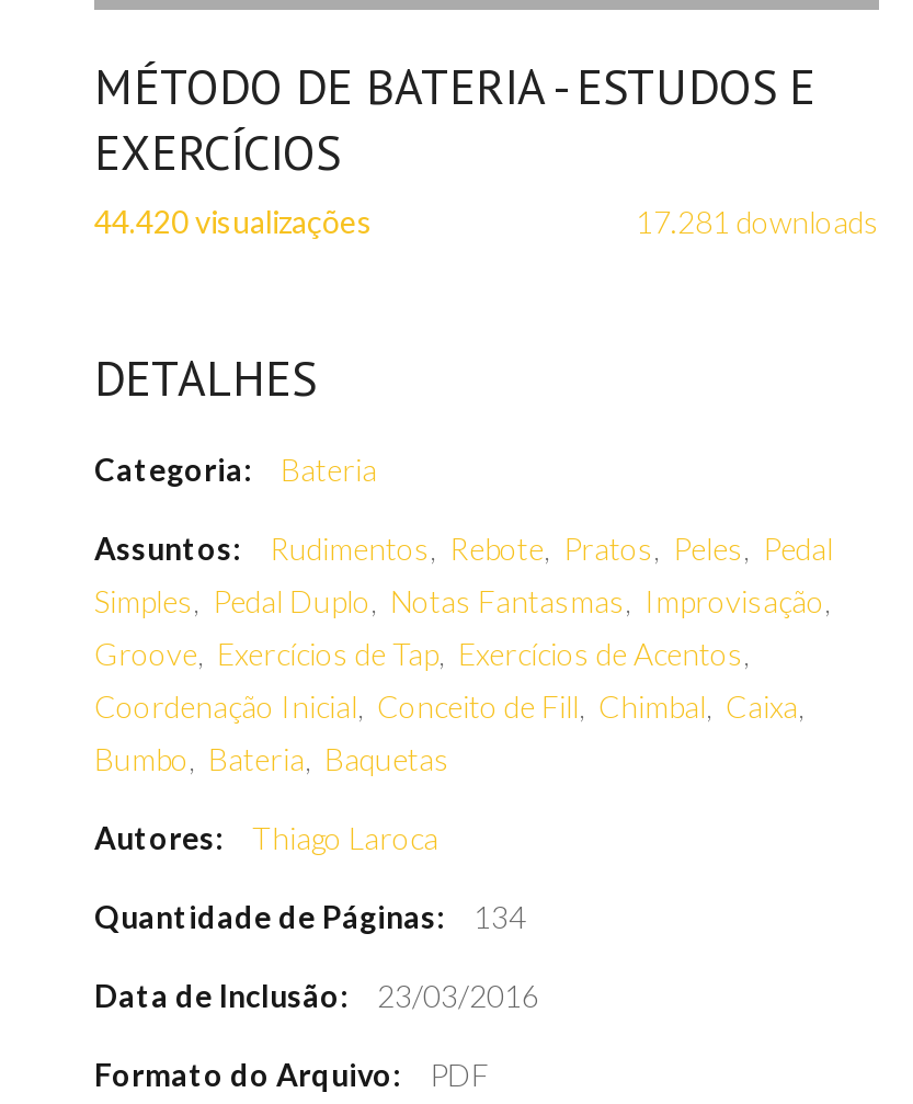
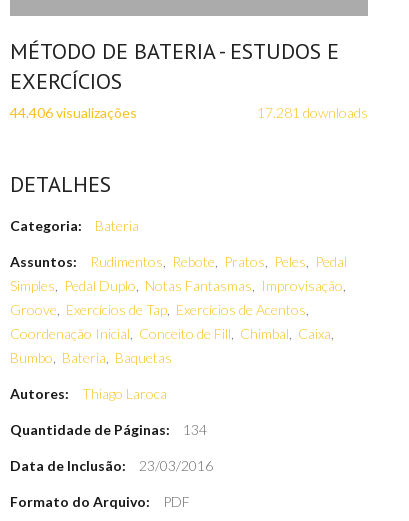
[94,203,373,240] 44.420 visualizações -> [10,104,137,121] 44.406 visualizações

